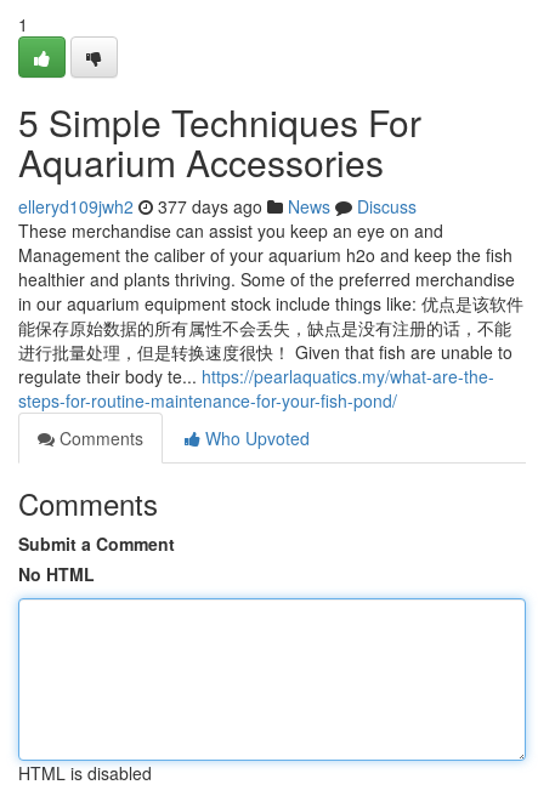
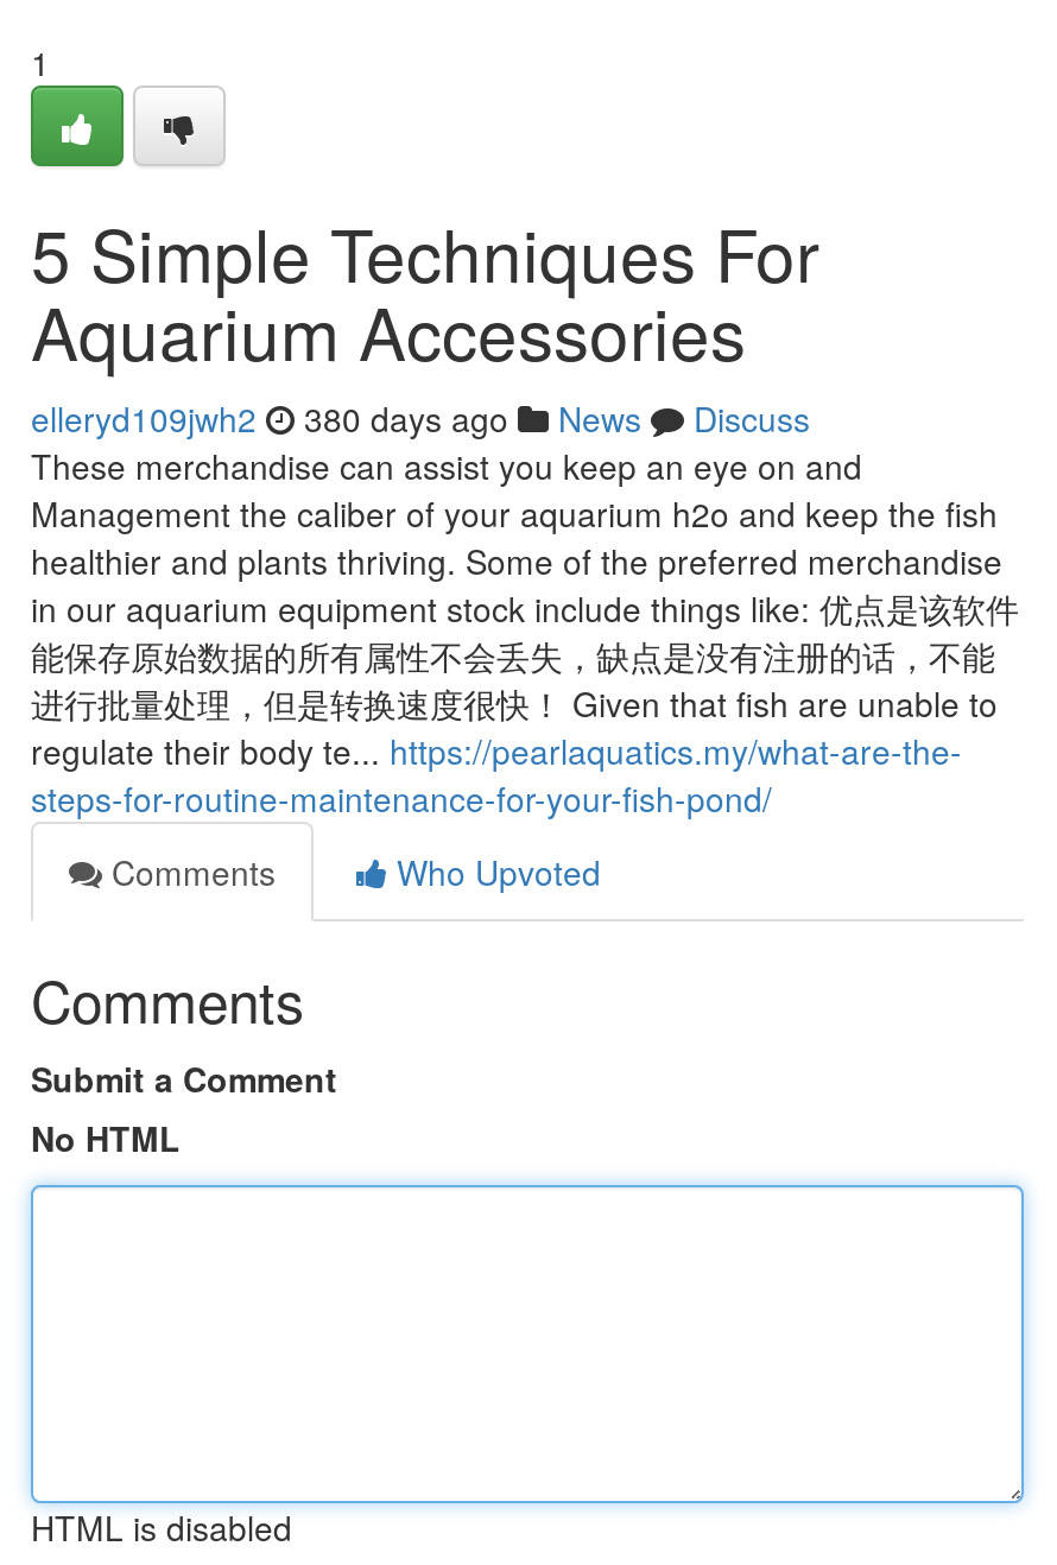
[18,194,417,218] elleryd109jwh2 377 days ago News Discuss -> [31,394,810,442] elleryd109jwh2 380 days ago News Discuss

